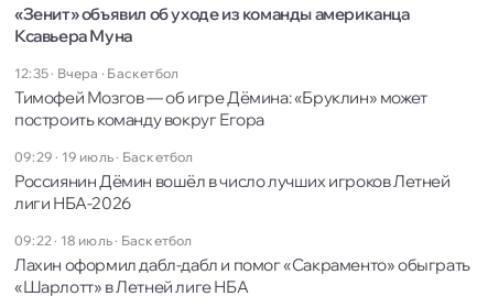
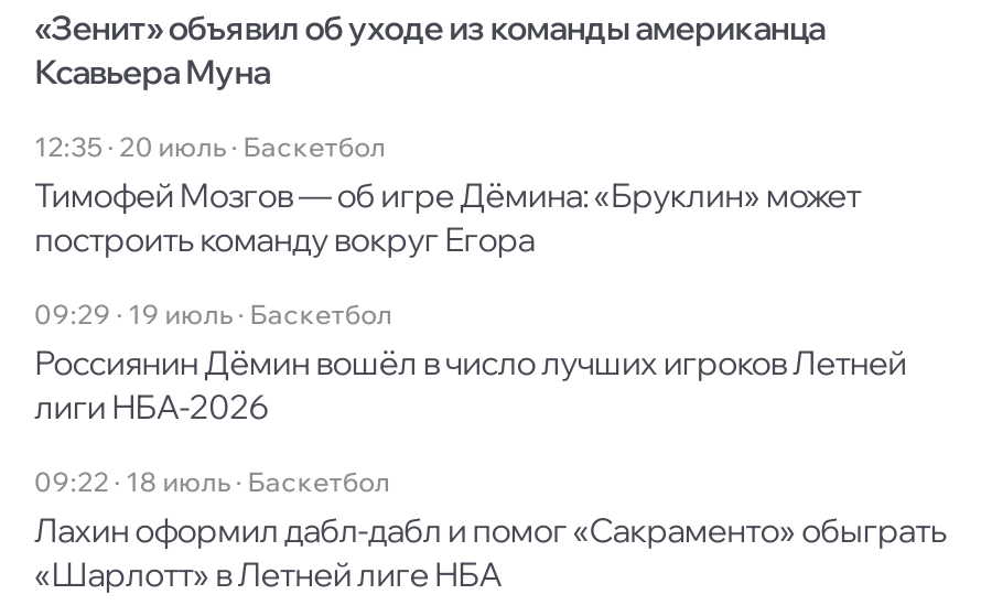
[14,65,179,81] 12:35 · Вчера · Баскетбол -> [34,130,386,163] 12:35 · 20 июль · Баскетбол

